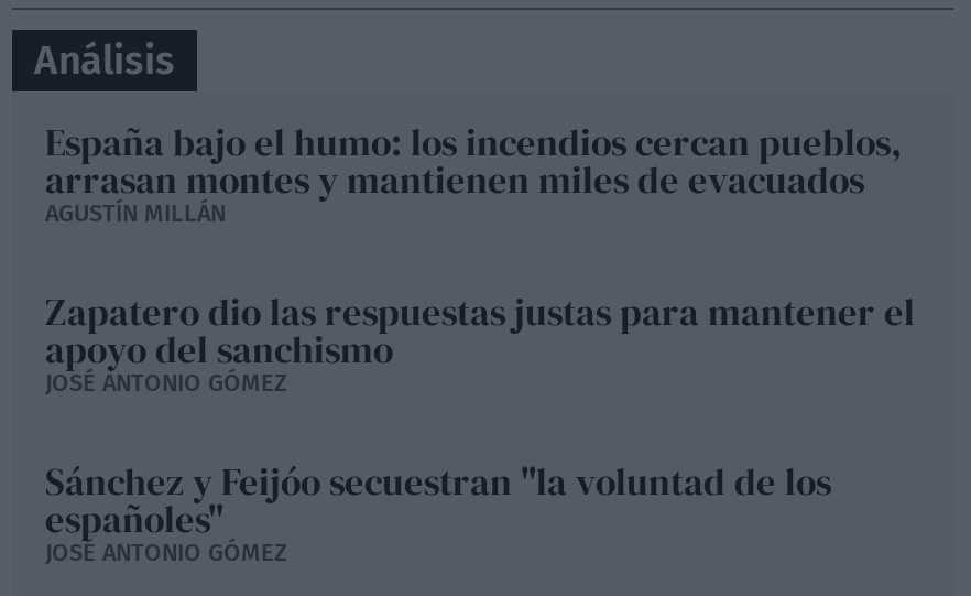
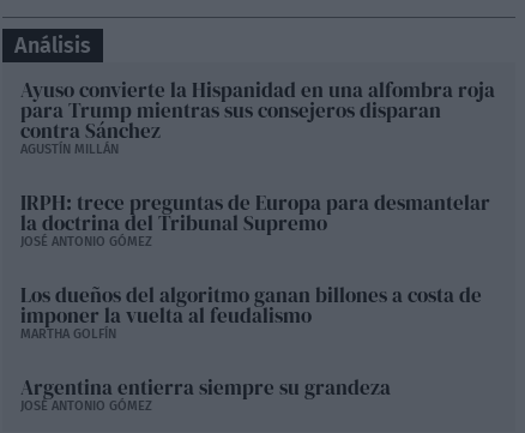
[45,116,902,206] España bajo el humo: los incendios cercan pueblos, | arrasan montes y mantienen miles de evacuados -> [20,76,495,145] Ayuso convierte la Hispanidad en una alfombra roja | para Trump mientras sus consejeros disparan | contra Sánchez
[45,285,915,376] Zapatero dio las respuestas justas para mantener el | apoyo del sanchismo -> [20,188,490,237] IRPH: trece preguntas de Europa para desmantelar | la doctrina del Tribunal Supremo
[45,455,831,545] Sánchez y Feijóo secuestran "la voluntad de los | españoles" -> [20,281,482,402] Los dueños del algoritmo ganan billones a costa de | imponer la vuelta al feudalismo | MARTHA GOLFÍN | Argentina entierra siempre su grandeza

